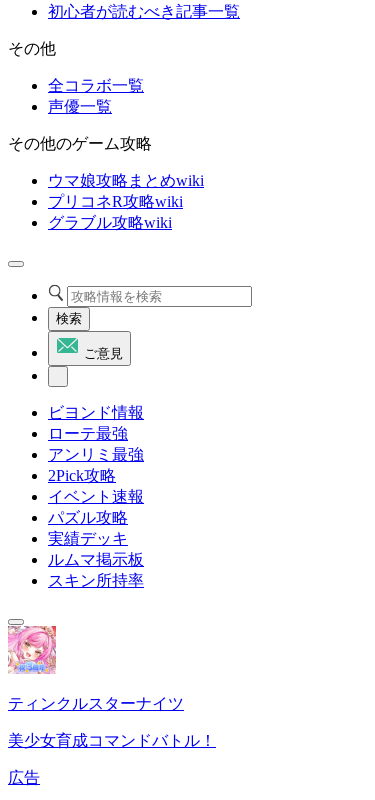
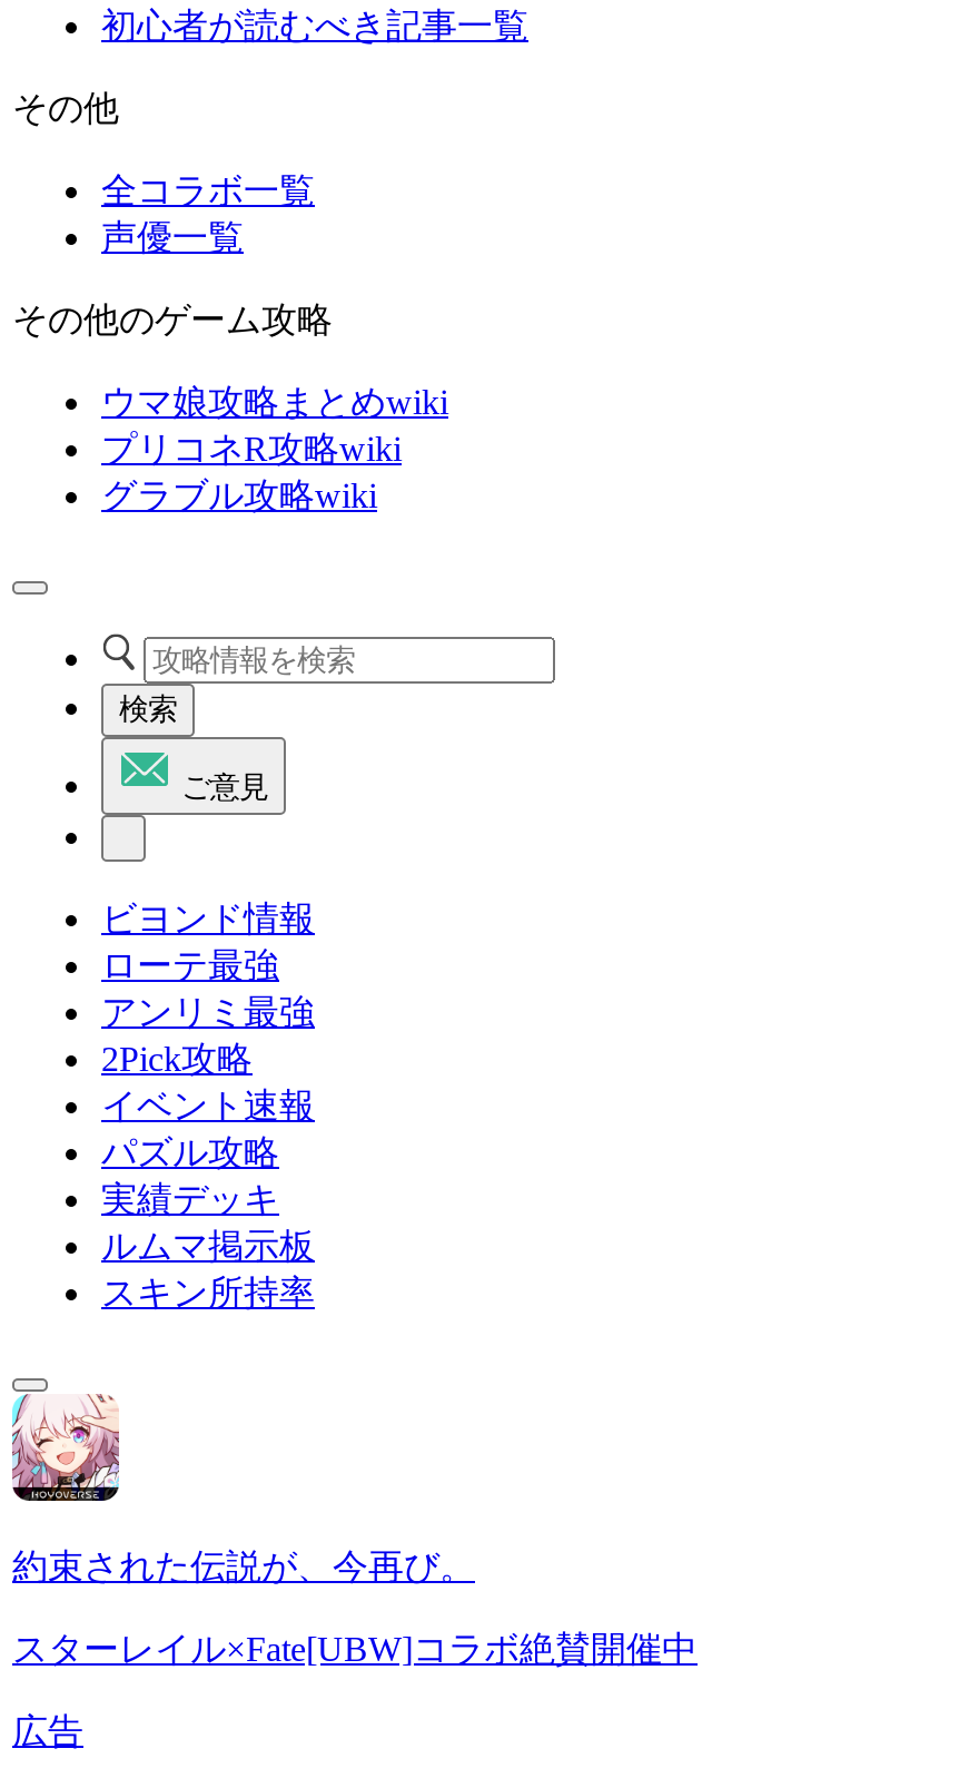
[7,625,184,712] [image] | ティンクルスターナイツ -> [10,1392,475,1585] [image] | 約束された伝説が、今再び。
[8,732,216,749] 美少女育成コマンドバトル！ -> [12,1630,698,1668] スターレイル×Fate[UBW]コラボ絶賛開催中

